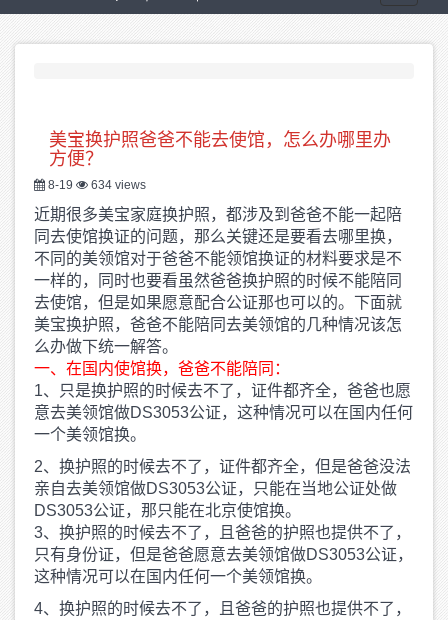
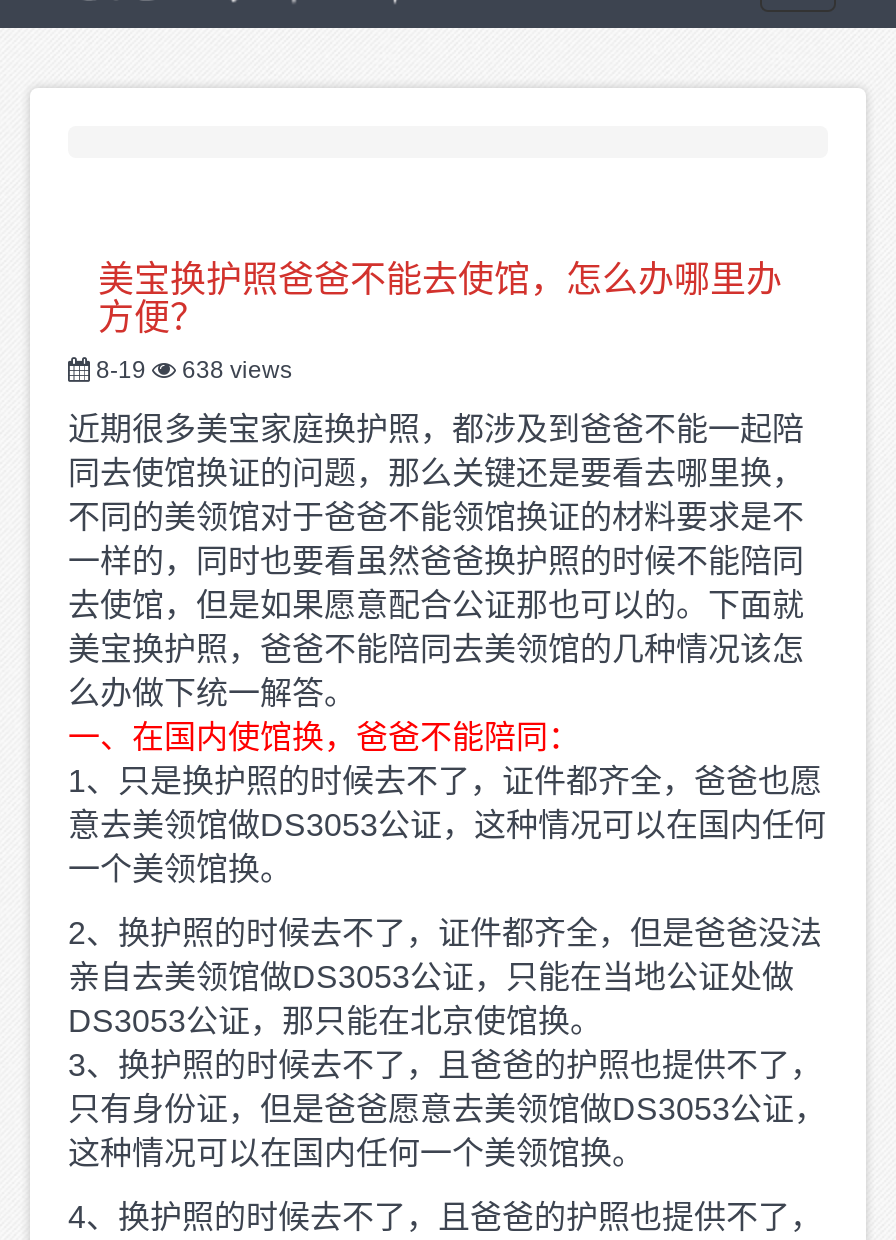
[45,178,146,192] 8-19 634 views -> [90,356,292,384] 8-19 638 views

